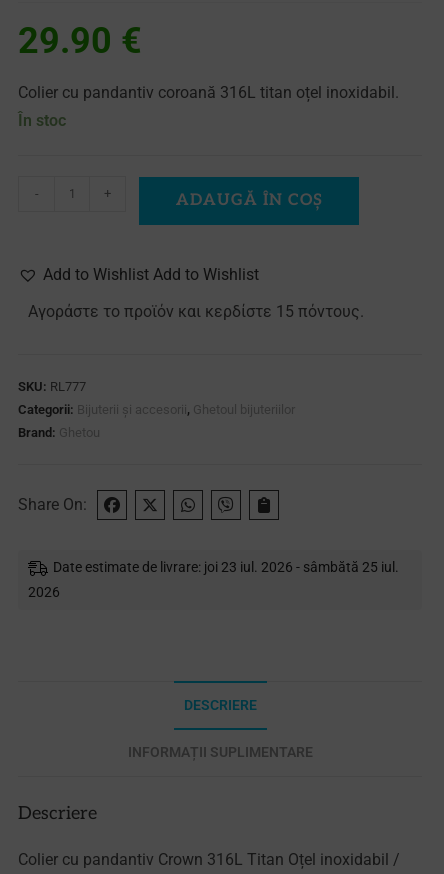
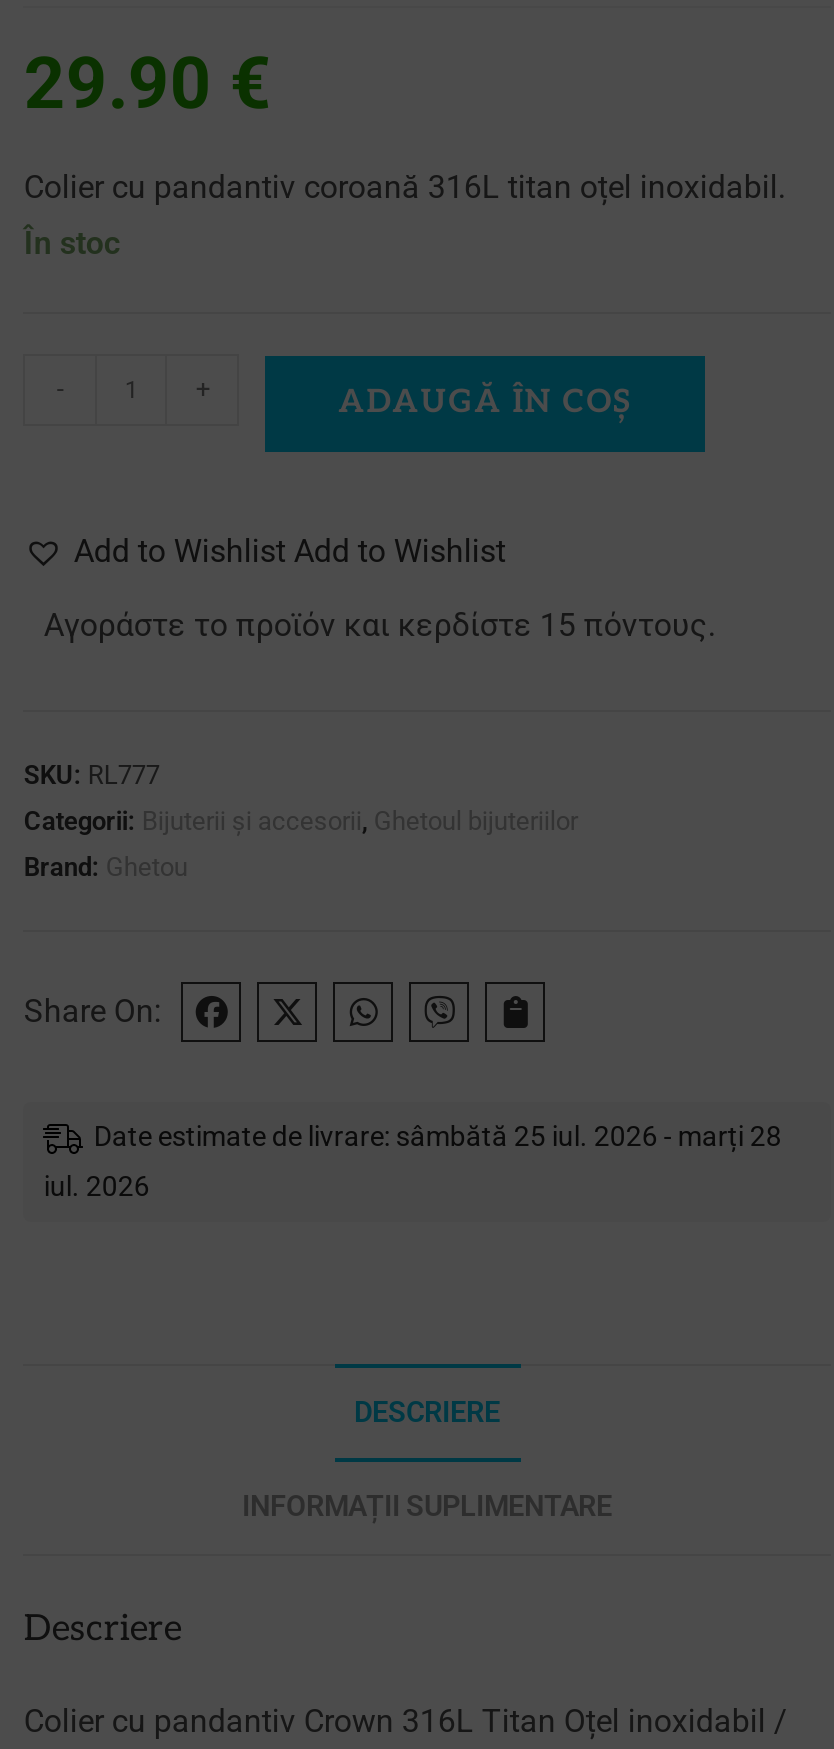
[53,559,399,575] Date estimate de livrare: joi 23 iul. 2026 - sâmbătă 25 iul. -> [94,1120,782,1152] Date estimate de livrare: sâmbătă 25 iul. 2026 - marți 28
[28,584,60,600] 2026 -> [44,1170,150,1202] iul. 2026

